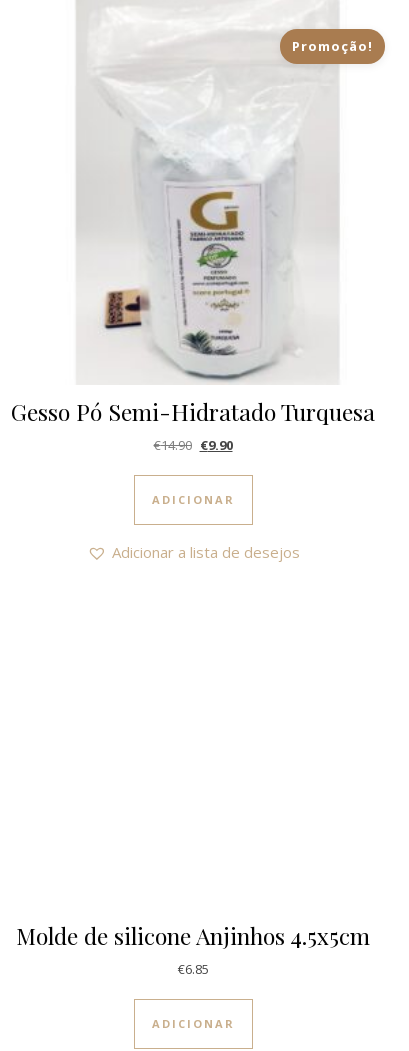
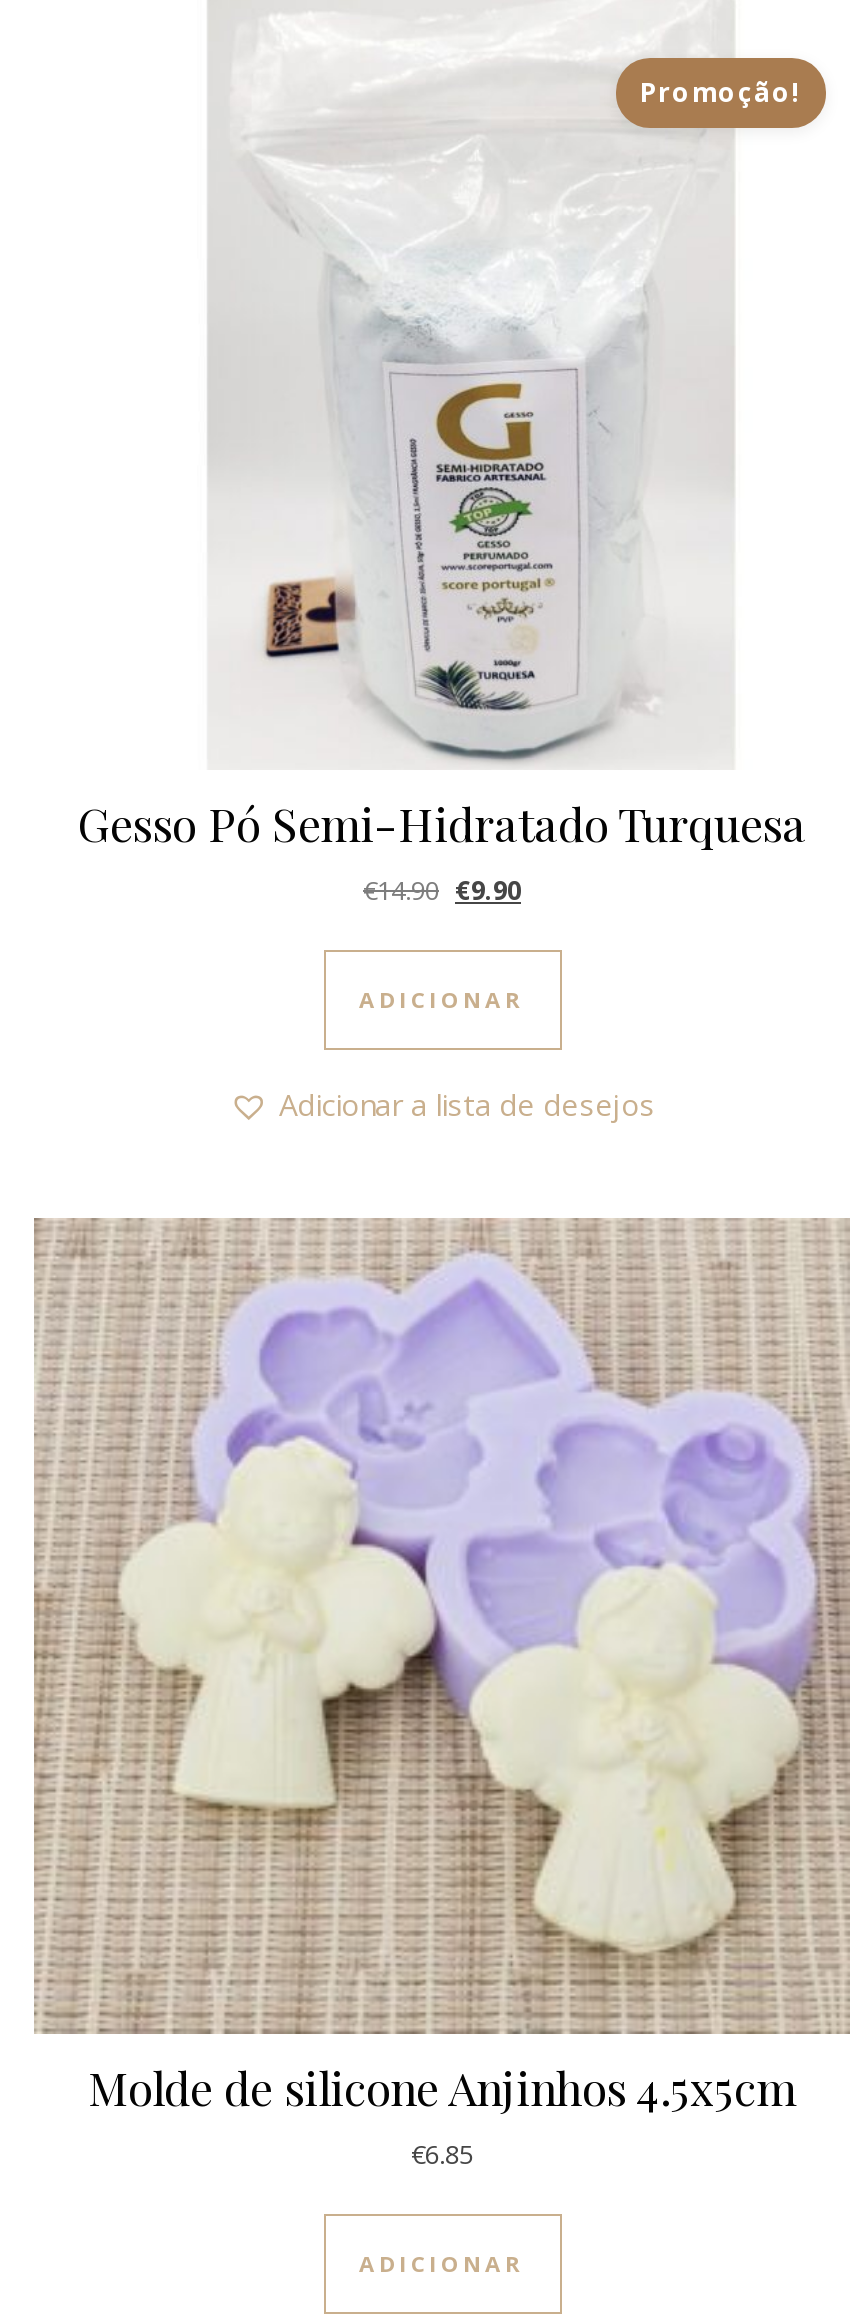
none -> [32,1216,852,2036] [image]

